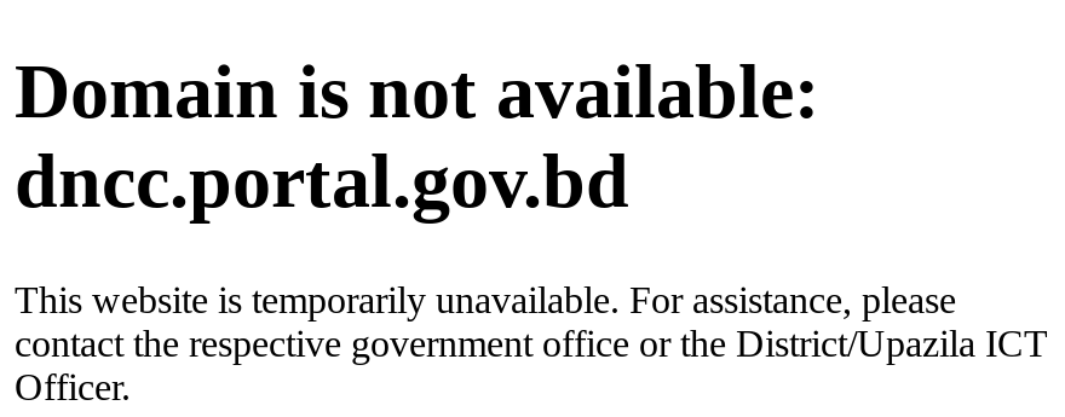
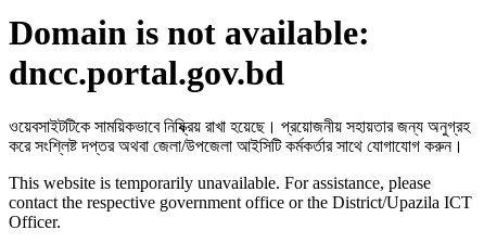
none -> [9,117,470,155] ওয়েবসাইটটিকে সাময়িকভাবে নিষ্ক্রিয় রাখা হয়েছে। প্রয়োজনীয় সহায়তার জন্য অনুগ্রহ | করে সংশ্লিষ্ট দপ্তর অথবা জেলা/উপজেলা আইসিটি কর্মকর্তার সাথে যোগাযোগ করুন।

